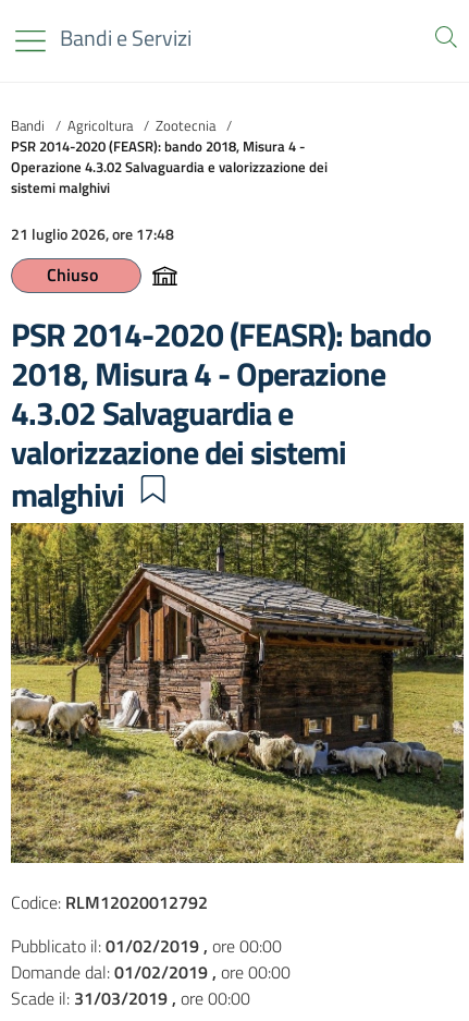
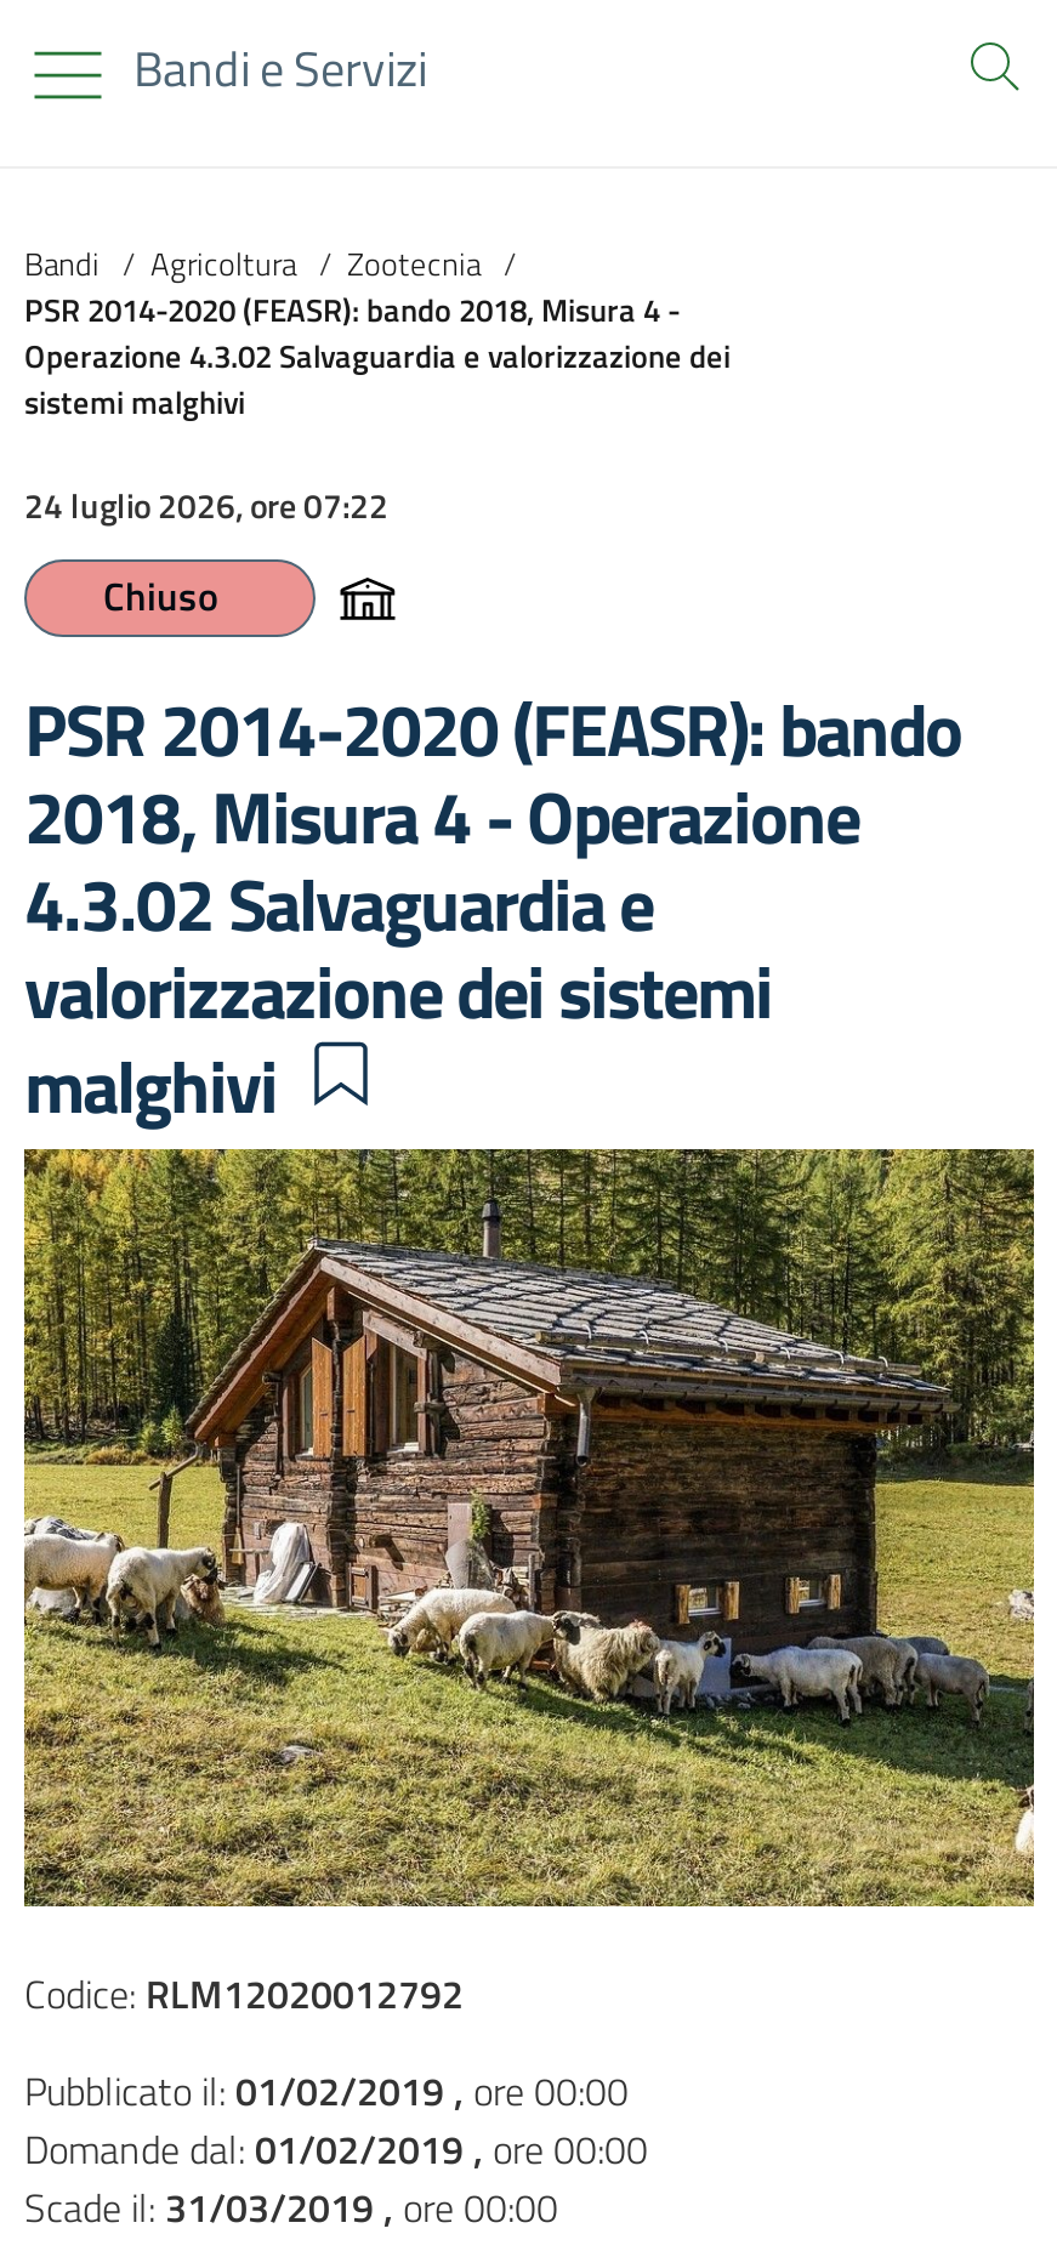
[11,222,174,245] 21 luglio 2026, ore 17:48 -> [24,479,388,530] 24 luglio 2026, ore 07:22

